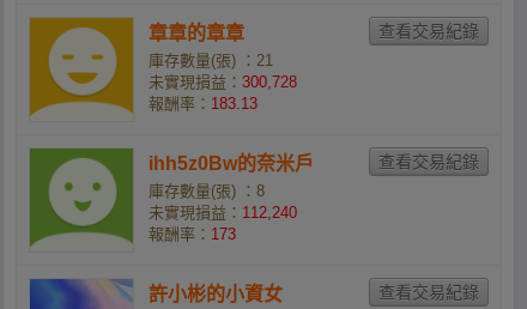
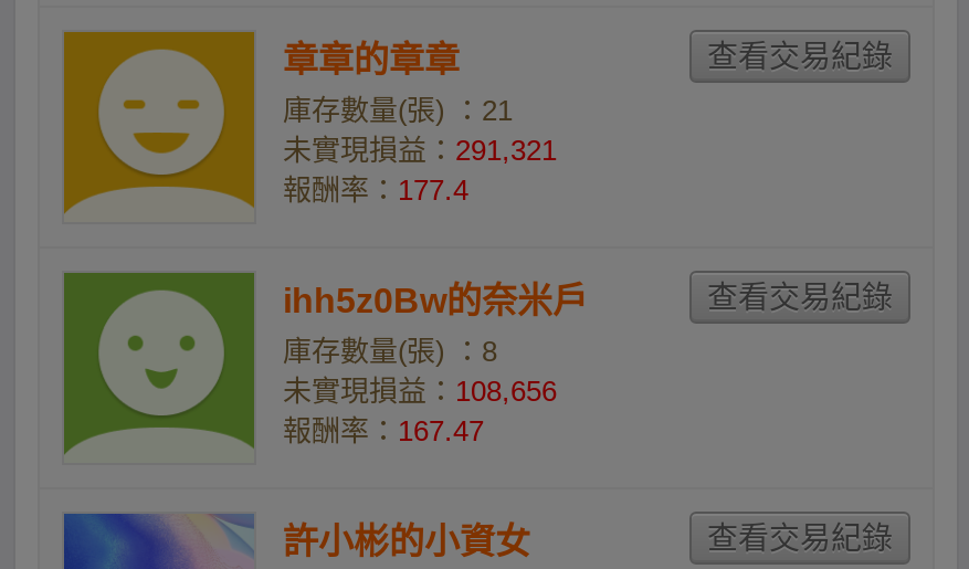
[149,74,297,92] 未實現損益：300,728 -> [283,135,557,168] 未實現損益：291,321
[149,95,258,113] 報酬率：183.13 -> [283,174,468,207] 報酬率：177.4
[149,204,297,222] 未實現損益：112,240 -> [283,375,557,409] 未實現損益：108,656
[149,226,236,244] 報酬率：173 -> [283,415,484,448] 報酬率：167.47

